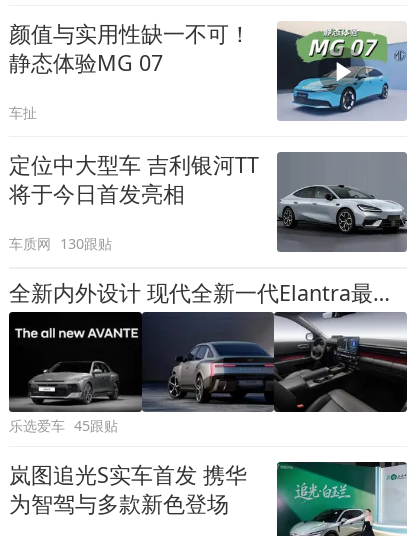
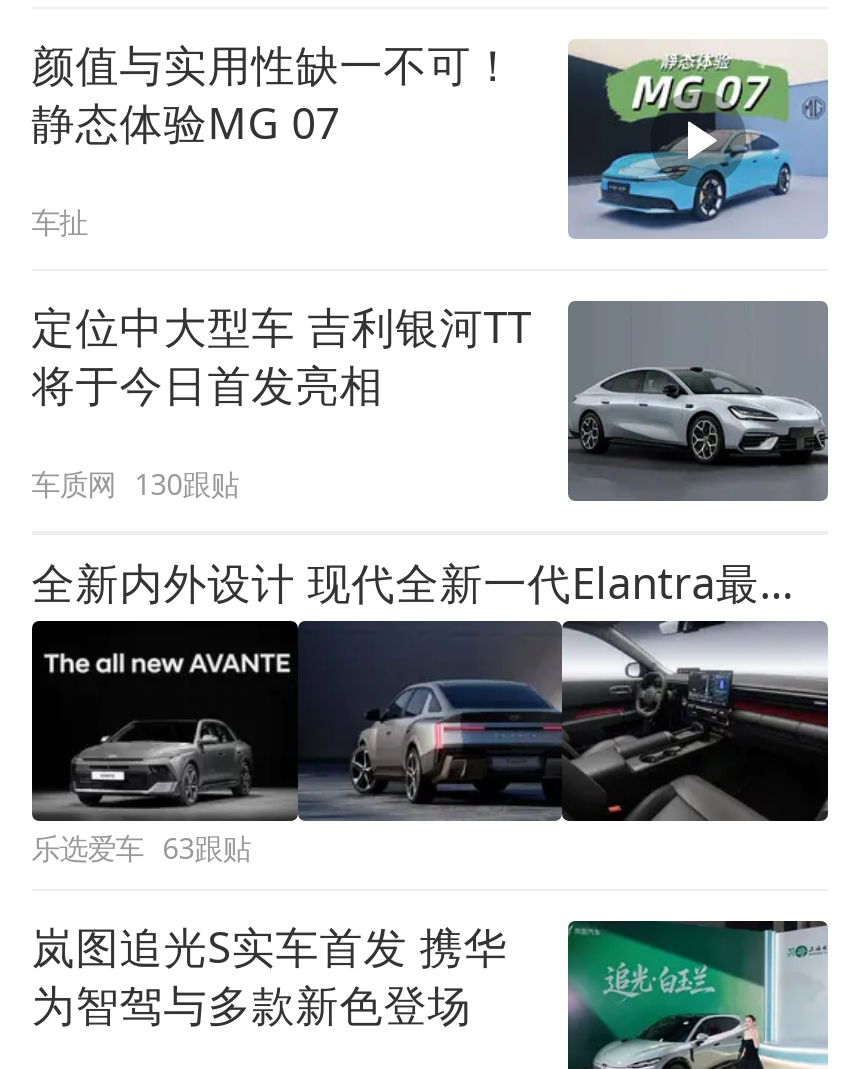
[9,416,118,435] 乐选爱车 45跟贴 -> [31,830,251,868] 乐选爱车 63跟贴

